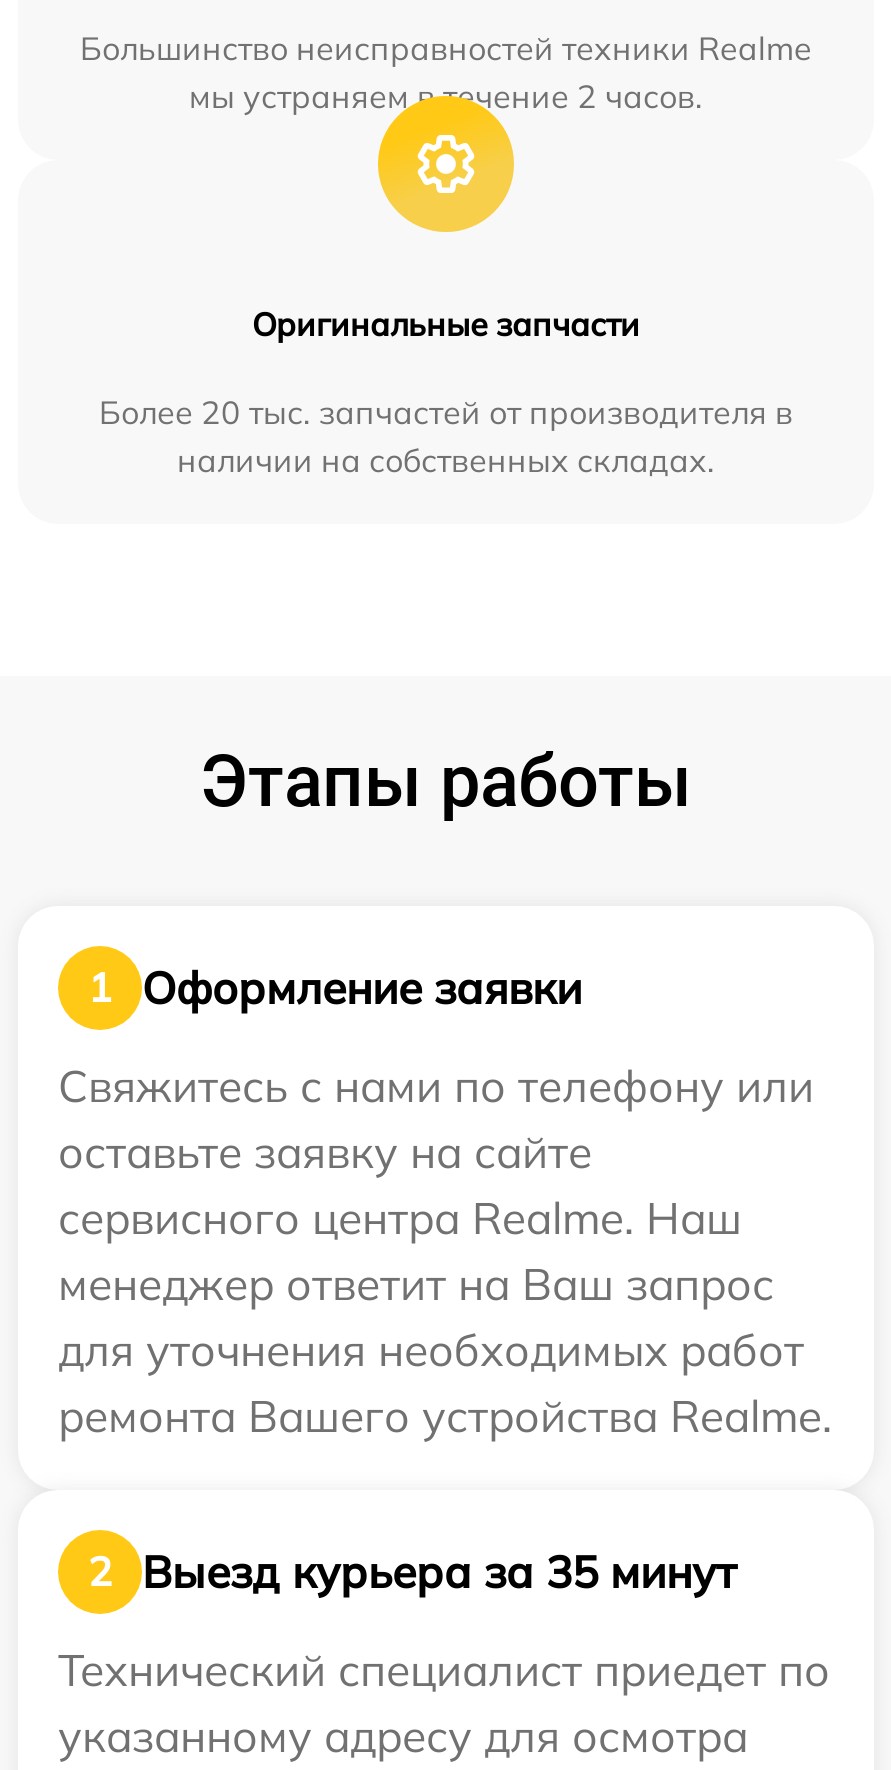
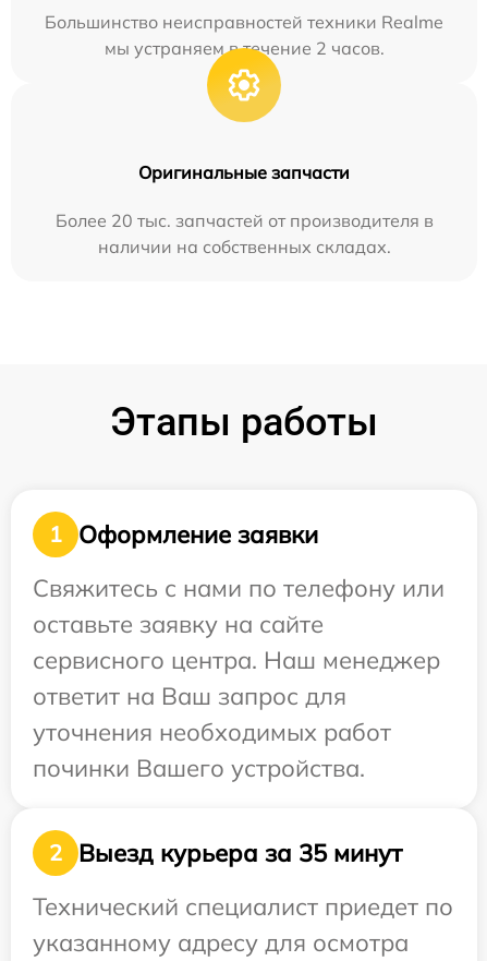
[58,1190,832,1444] сервисного центра Realme. Наш | менеджер ответит на Ваш запрос | для уточнения необходимых работ | ремонта Вашего устройства Realme. -> [33,645,440,783] сервисного центра. Наш менеджер | ответит на Ваш запрос для | уточнения необходимых работ | починки Вашего устройства.

